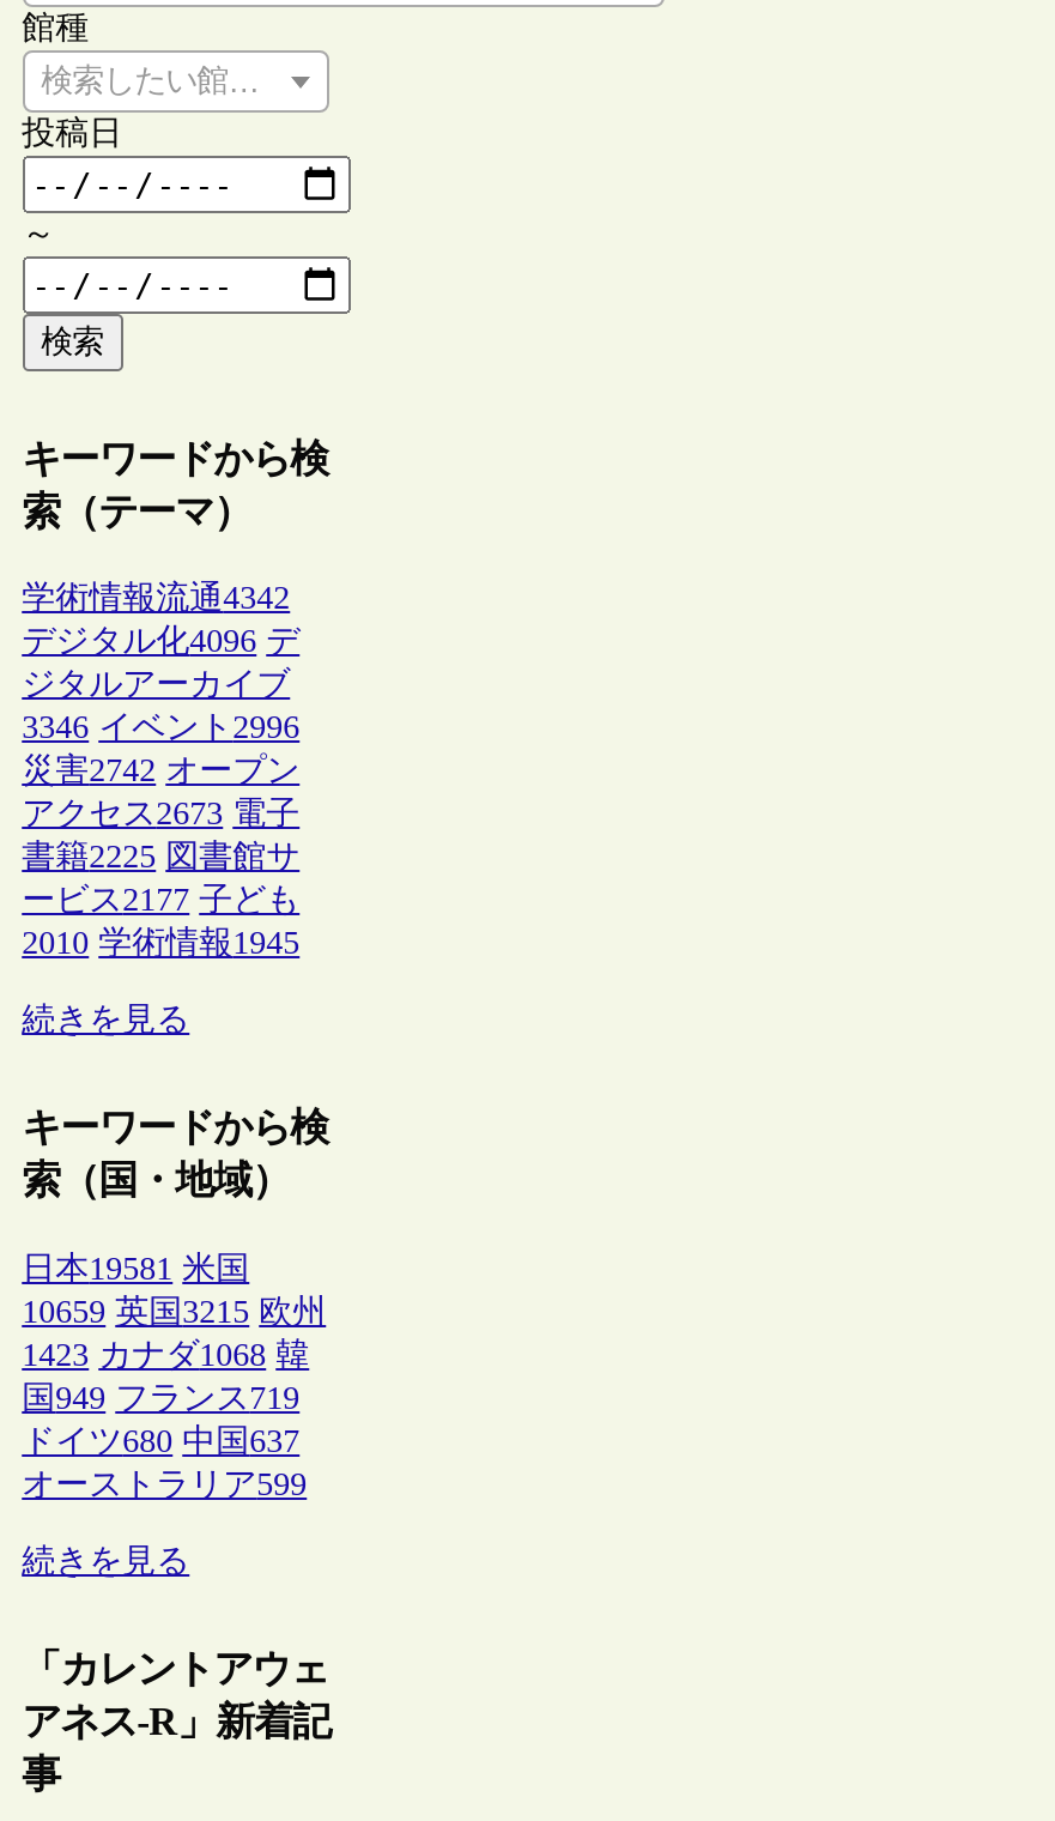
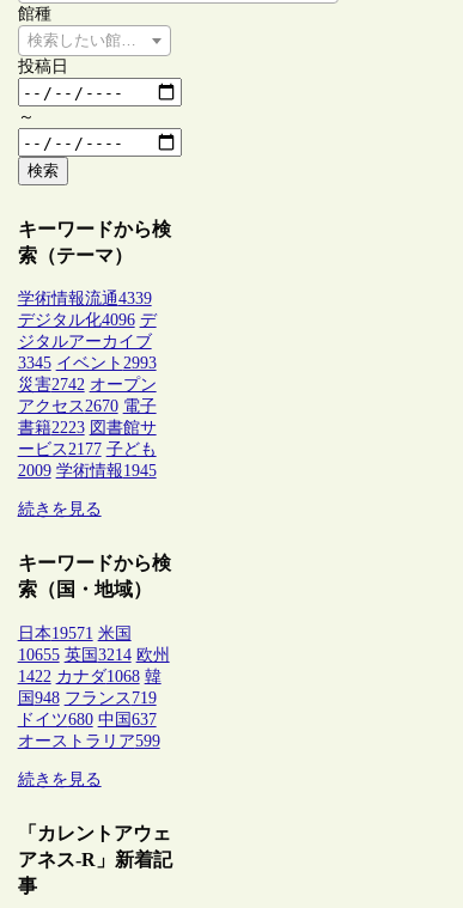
[22,580,290,616] 学術情報流通4342 -> [17,290,151,307] 学術情報流通4339
[22,709,300,745] 3346 イベント2996 -> [17,354,156,372] 3345 イベント2993
[22,795,300,831] アクセス2673 電子 -> [17,397,156,415] アクセス2670 電子
[22,839,300,875] 書籍2225 図書館サ -> [17,419,156,437] 書籍2223 図書館サ
[22,925,300,961] 2010 学術情報1945 -> [17,462,156,480] 2009 学術情報1945
[22,1250,249,1285] 日本19581 米国 -> [17,624,131,642] 日本19571 米国
[22,1293,326,1329] 10659 英国3215 欧州 -> [17,645,169,663] 10655 英国3214 欧州
[22,1336,309,1372] 1423 カナダ1068 韓 -> [17,667,161,685] 1422 カナダ1068 韓
[22,1379,300,1415] 国949 フランス719 -> [17,688,156,706] 国948 フランス719

